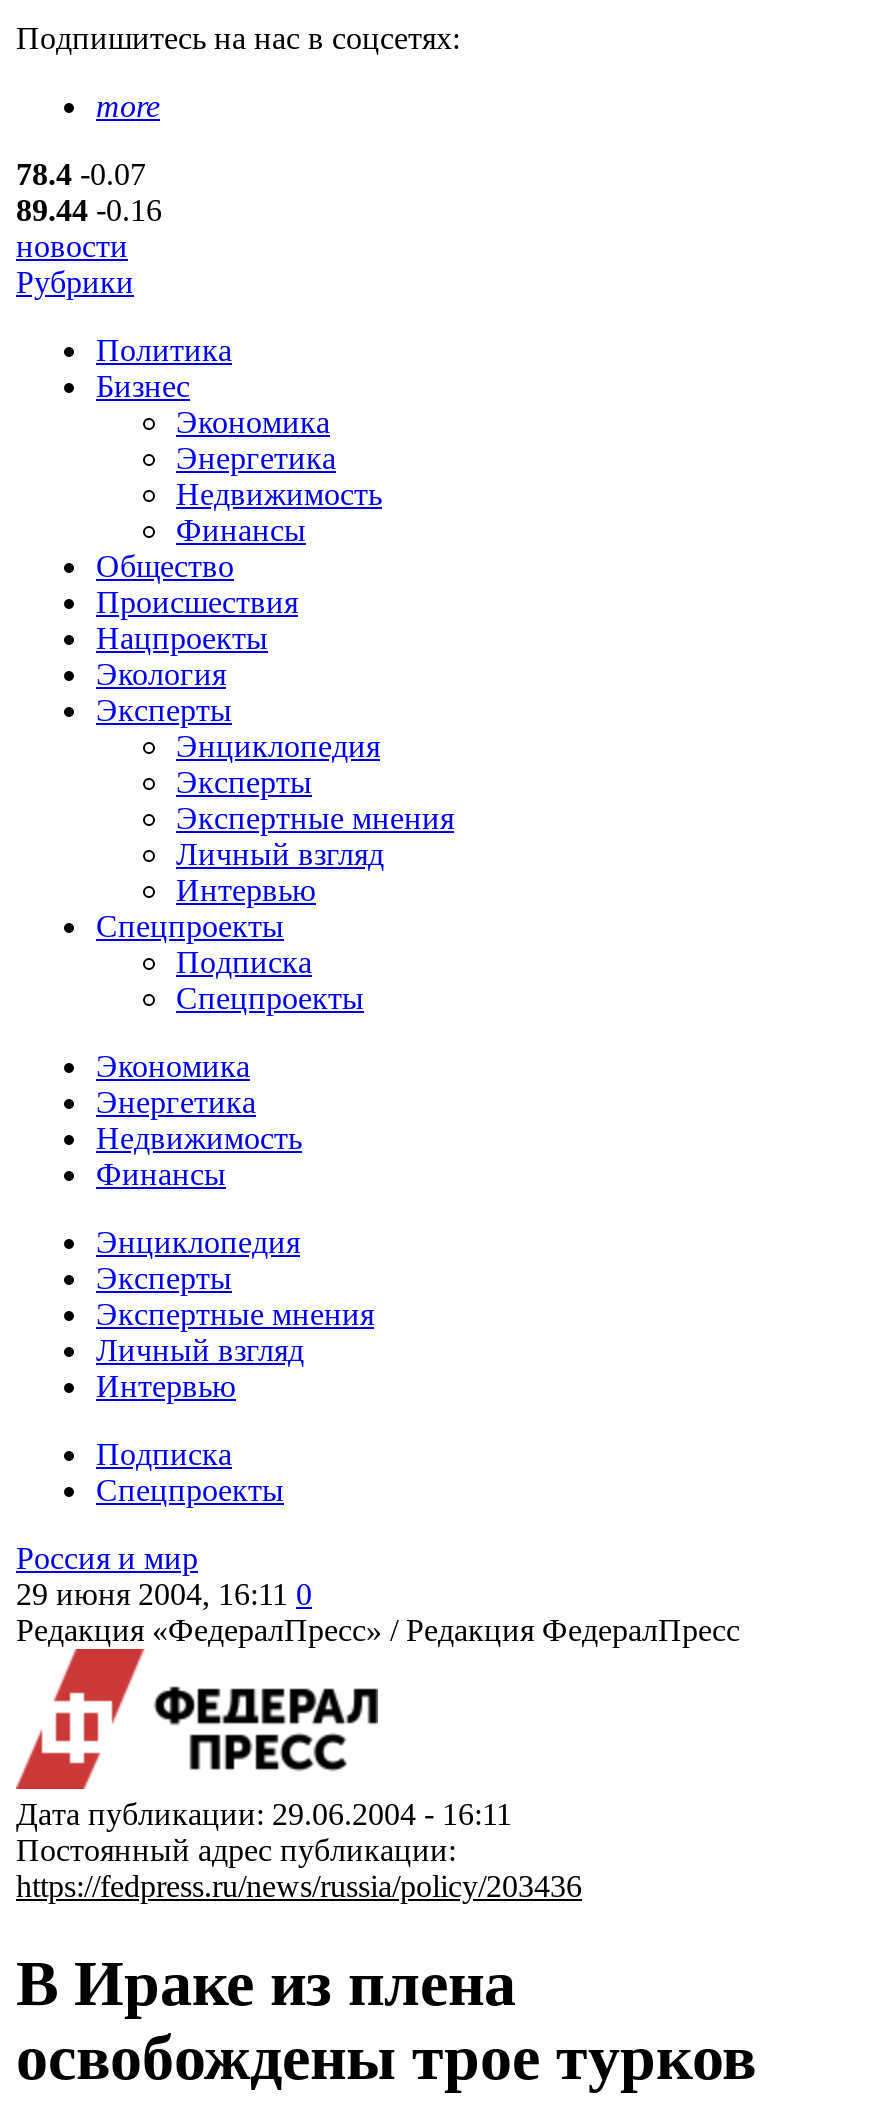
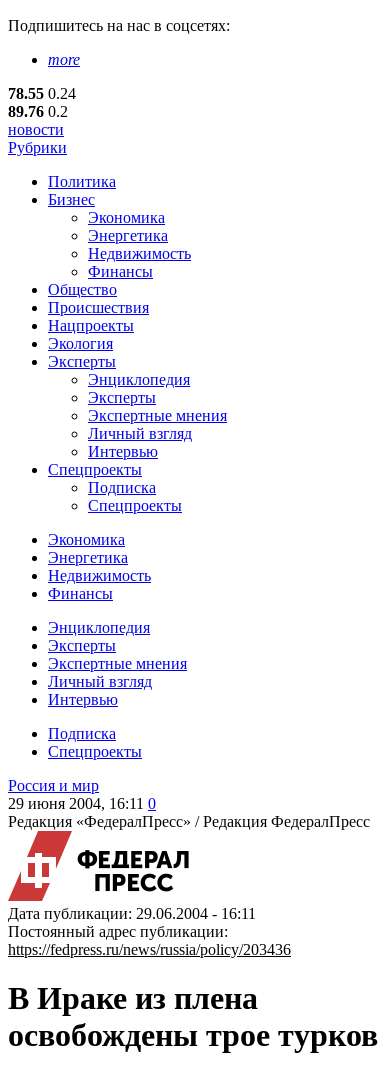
[16,157,146,191] 78.4 -0.07 -> [8,85,76,102] 78.55 0.24
[16,193,162,227] 89.44 -0.16 -> [8,103,68,120] 89.76 0.2

